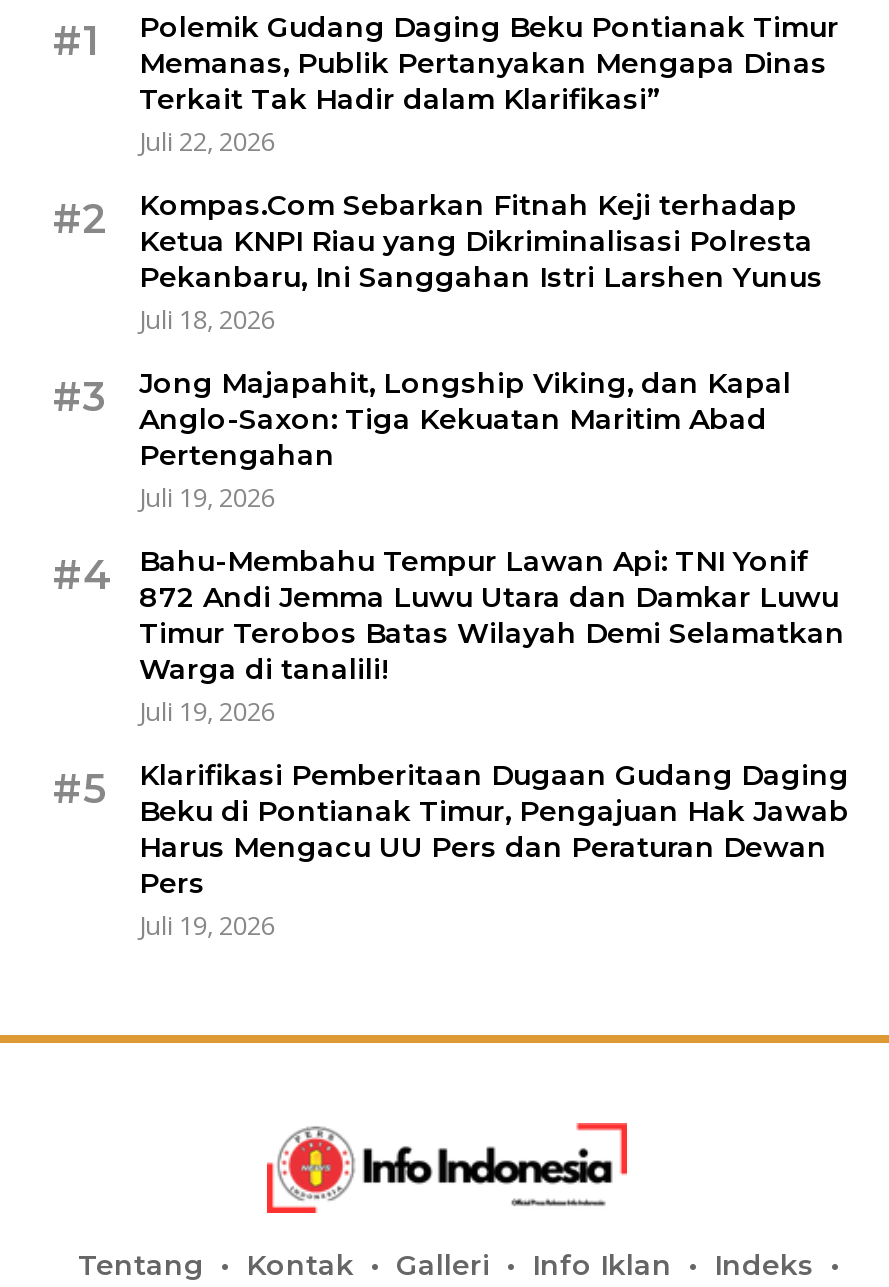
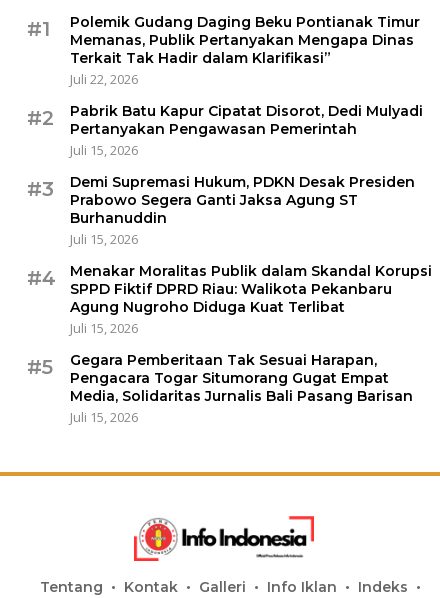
[139,187,823,337] Kompas.Com Sebarkan Fitnah Keji terhadap | Ketua KNPI Riau yang Dikriminalisasi Polresta | Pekanbaru, Ini Sanggahan Istri Larshen Yunus | Juli 18, 2026 -> [70,102,423,159] Pabrik Batu Kapur Cipatat Disorot, Dedi Mulyadi | Pertanyakan Pengawasan Pemerintah | Juli 15, 2026
[139,365,791,515] Jong Majapahit, Longship Viking, dan Kapal | Anglo-Saxon: Tiga Kekuatan Maritim Abad | Pertengahan | Juli 19, 2026 -> [70,173,415,248] Demi Supremasi Hukum, PDKN Desak Presiden | Prabowo Segera Ganti Jaksa Agung ST | Burhanuddin | Juli 15, 2026
[139,543,845,729] Bahu-Membahu Tempur Lawan Api: TNI Yonif | 872 Andi Jemma Luwu Utara dan Damkar Luwu | Timur Terobos Batas Wilayah Demi Selamatkan | Warga di tanalili! | Juli 19, 2026 -> [70,262,432,337] Menakar Moralitas Publik dalam Skandal Korupsi | SPPD Fiktif DPRD Riau: Walikota Pekanbaru | Agung Nugroho Diduga Kuat Terlibat | Juli 15, 2026
[139,757,849,943] Klarifikasi Pemberitaan Dugaan Gudang Daging | Beku di Pontianak Timur, Pengajuan Hak Jawab | Harus Mengacu UU Pers dan Peraturan Dewan | Pers | Juli 19, 2026 -> [70,351,413,426] Gegara Pemberitaan Tak Sesuai Harapan, | Pengacara Togar Situmorang Gugat Empat | Media, Solidaritas Jurnalis Bali Pasang Barisan | Juli 15, 2026

